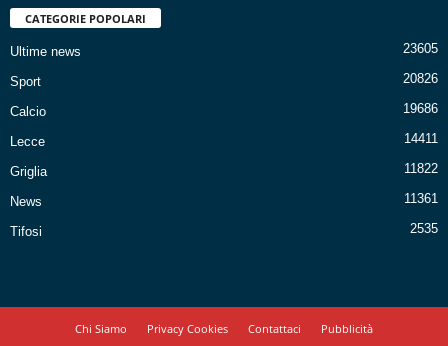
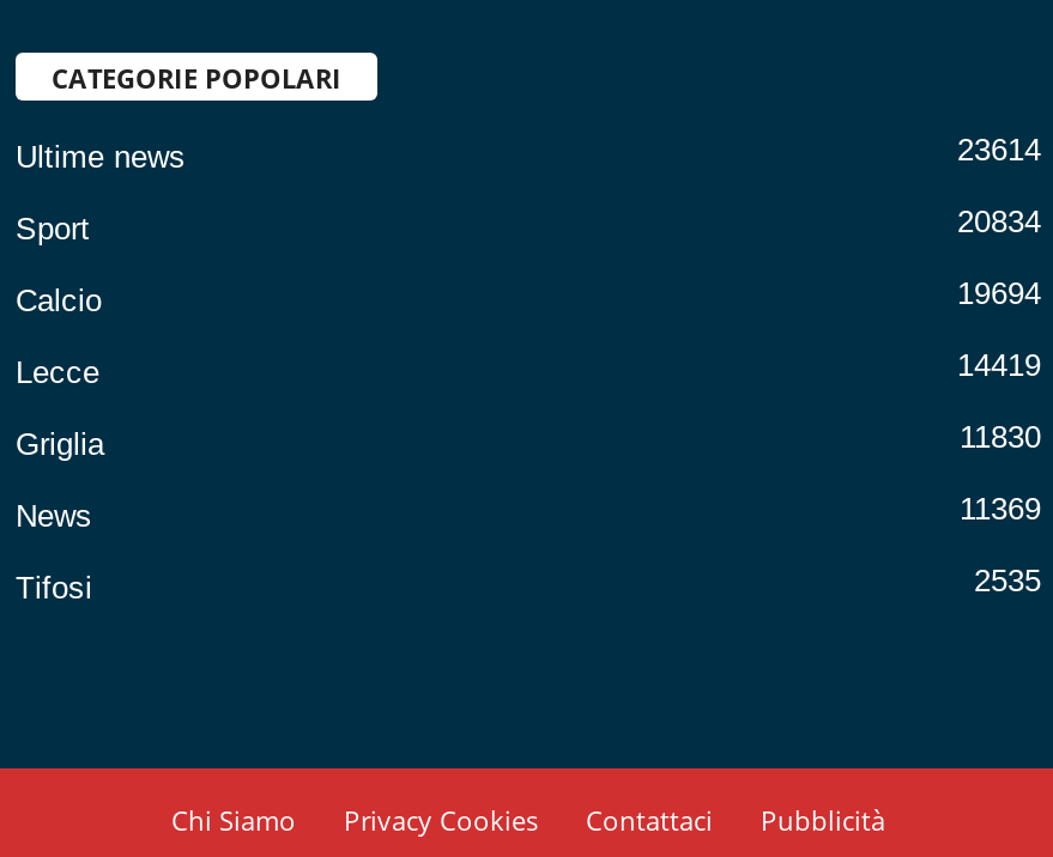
[403,41,438,56] 23605 -> [957,133,1041,169] 23614
[403,71,438,86] 20826 -> [957,205,1041,241] 20834
[403,101,438,116] 19686 -> [957,276,1041,312] 19694
[404,131,438,146] 14411 -> [957,348,1041,384] 14419
[404,161,438,176] 11822 -> [960,420,1041,456] 11830
[404,191,438,206] 11361 -> [960,492,1041,528] 11369

